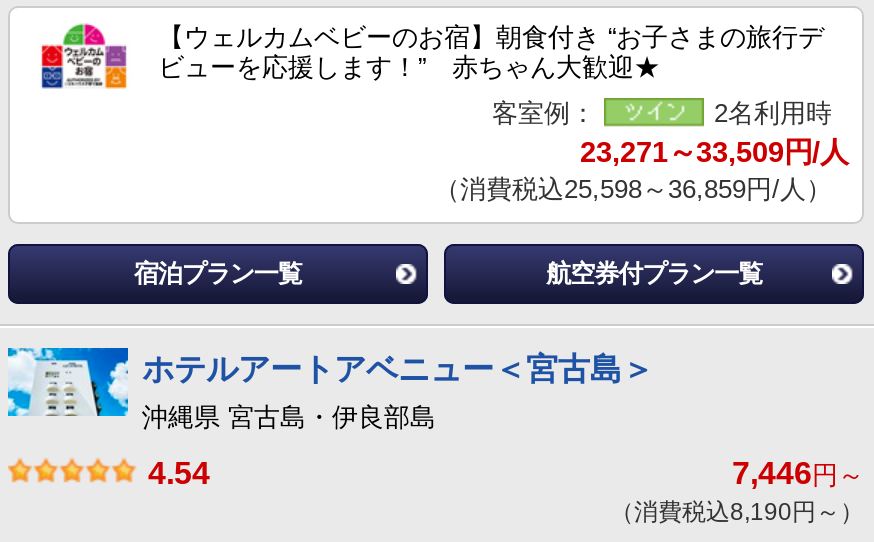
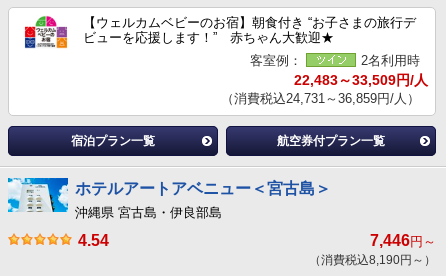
[580,136,848,168] 23,271～33,509円/人 -> [294,72,428,88] 22,483～33,509円/人
[434,174,832,204] （消費税込25,598～36,859円/人） -> [221,91,420,106] （消費税込24,731～36,859円/人）

